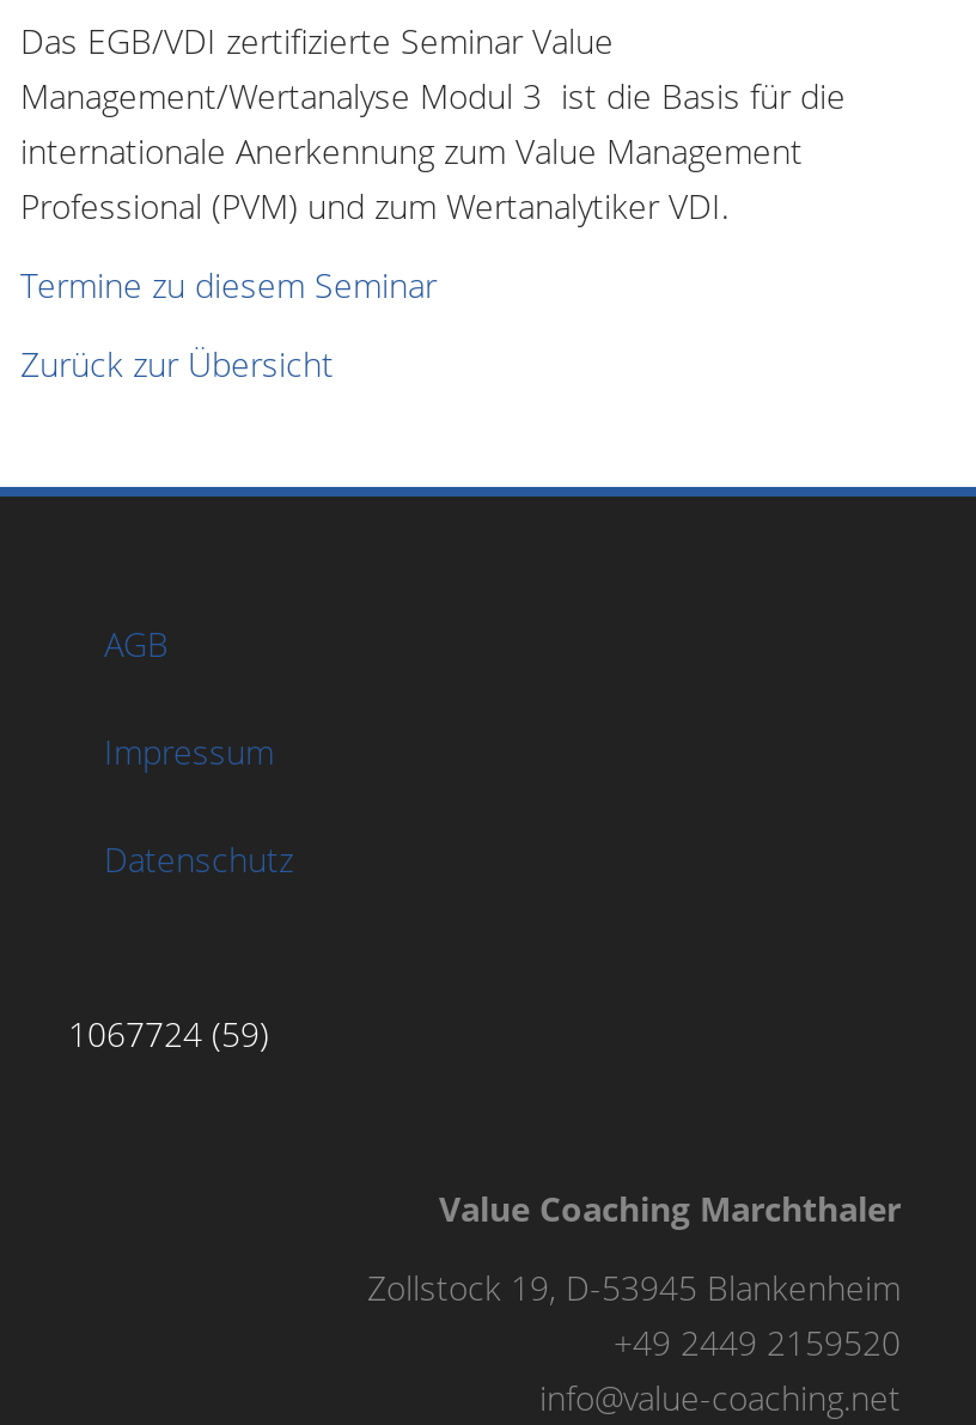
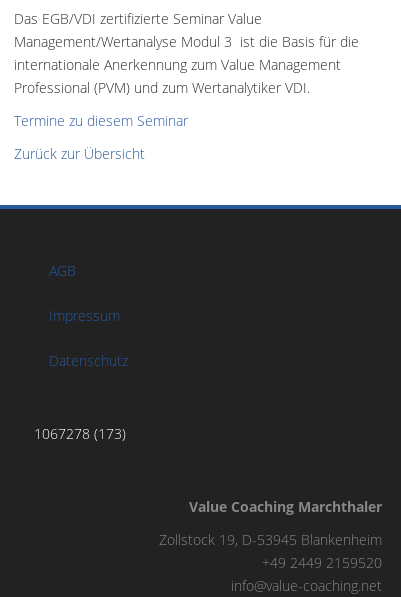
[68,1011,269,1056] 1067724 (59) -> [34,424,126,443] 1067278 (173)

